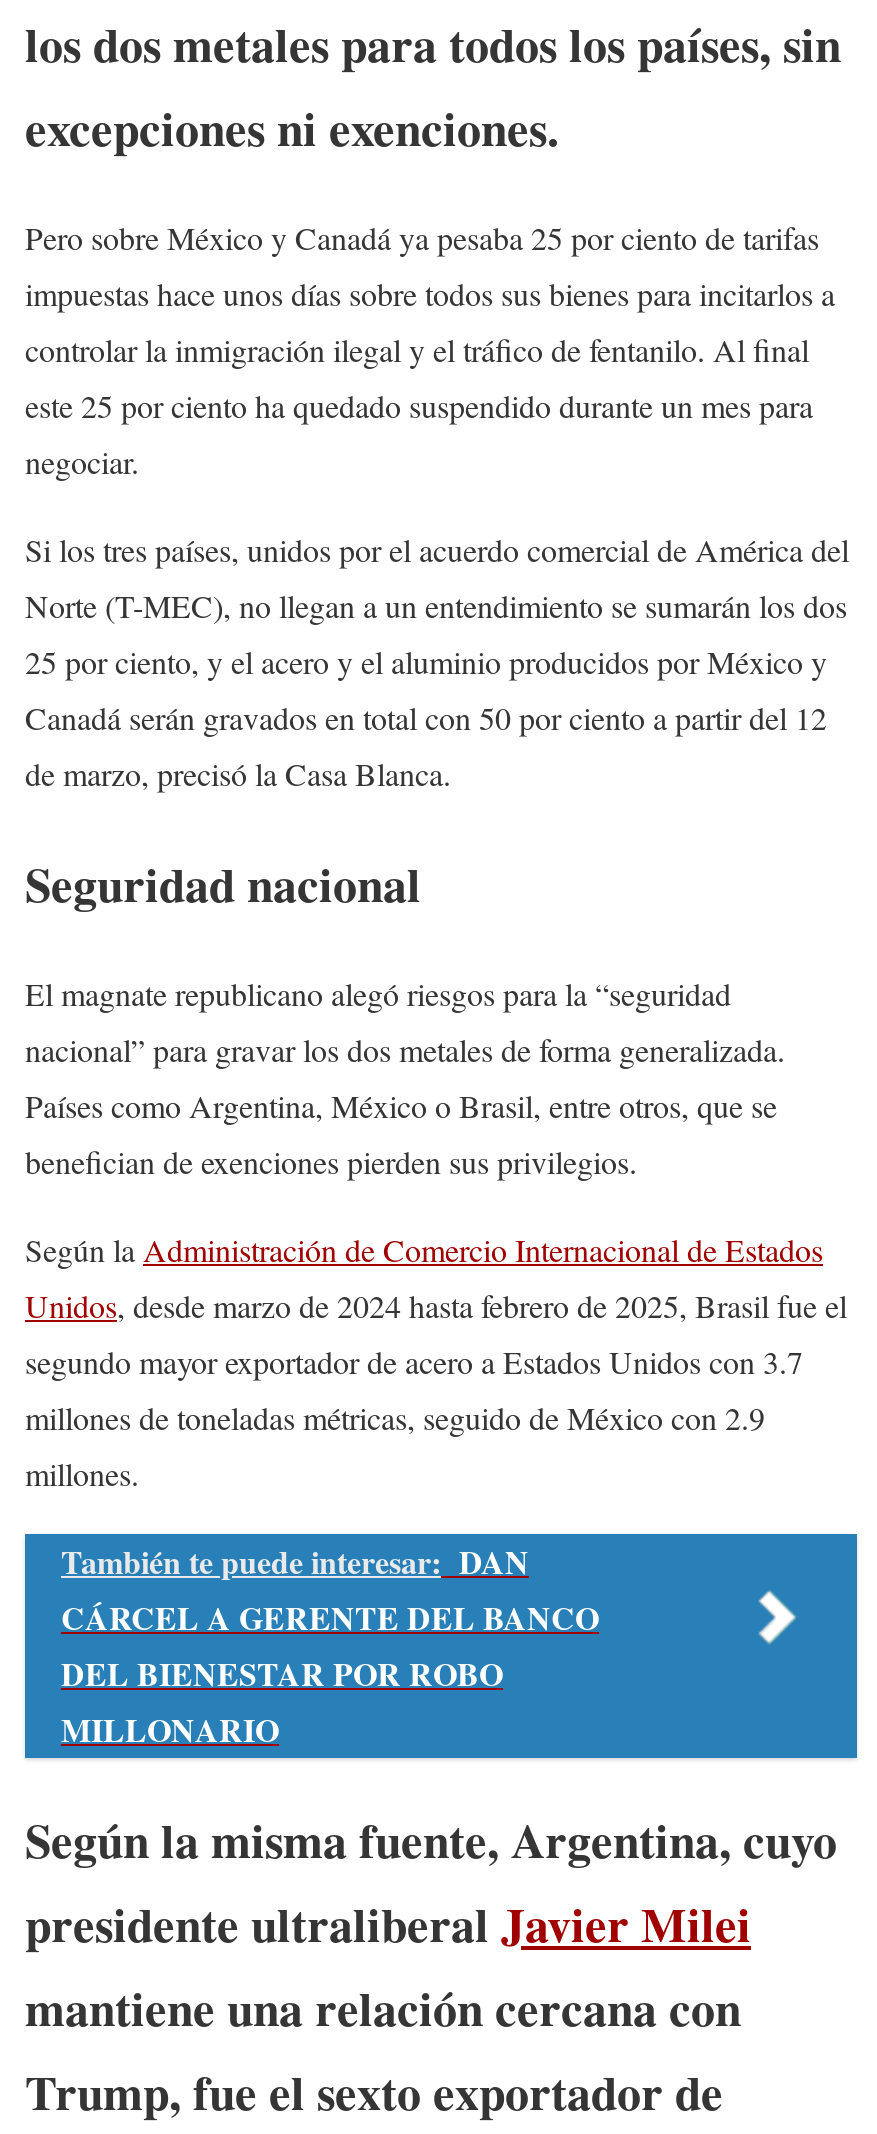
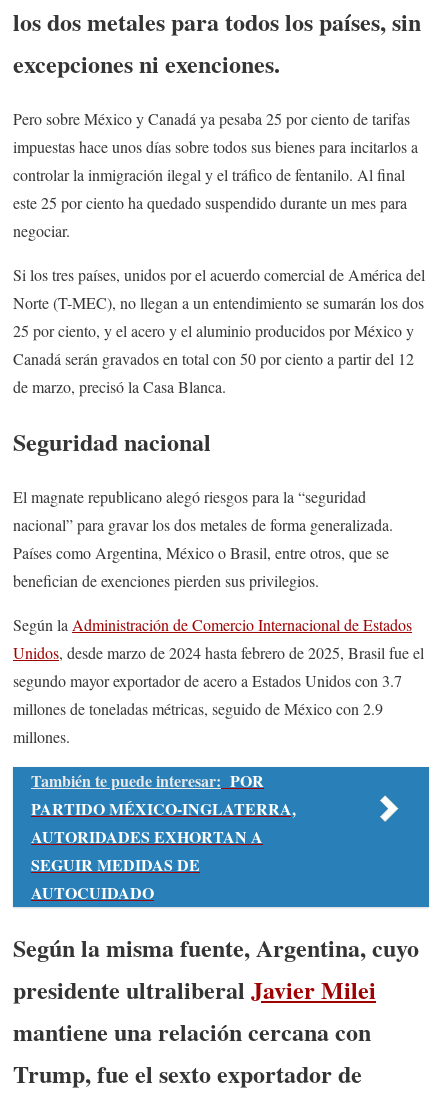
[61,1538,599,1752] También te puede interesar: DAN | CÁRCEL A GERENTE DEL BANCO | DEL BIENESTAR POR ROBO | MILLONARIO -> [31,769,296,904] También te puede interesar: POR | PARTIDO MÉXICO-INGLATERRA, | AUTORIDADES EXHORTAN A | SEGUIR MEDIDAS DE | AUTOCUIDADO

